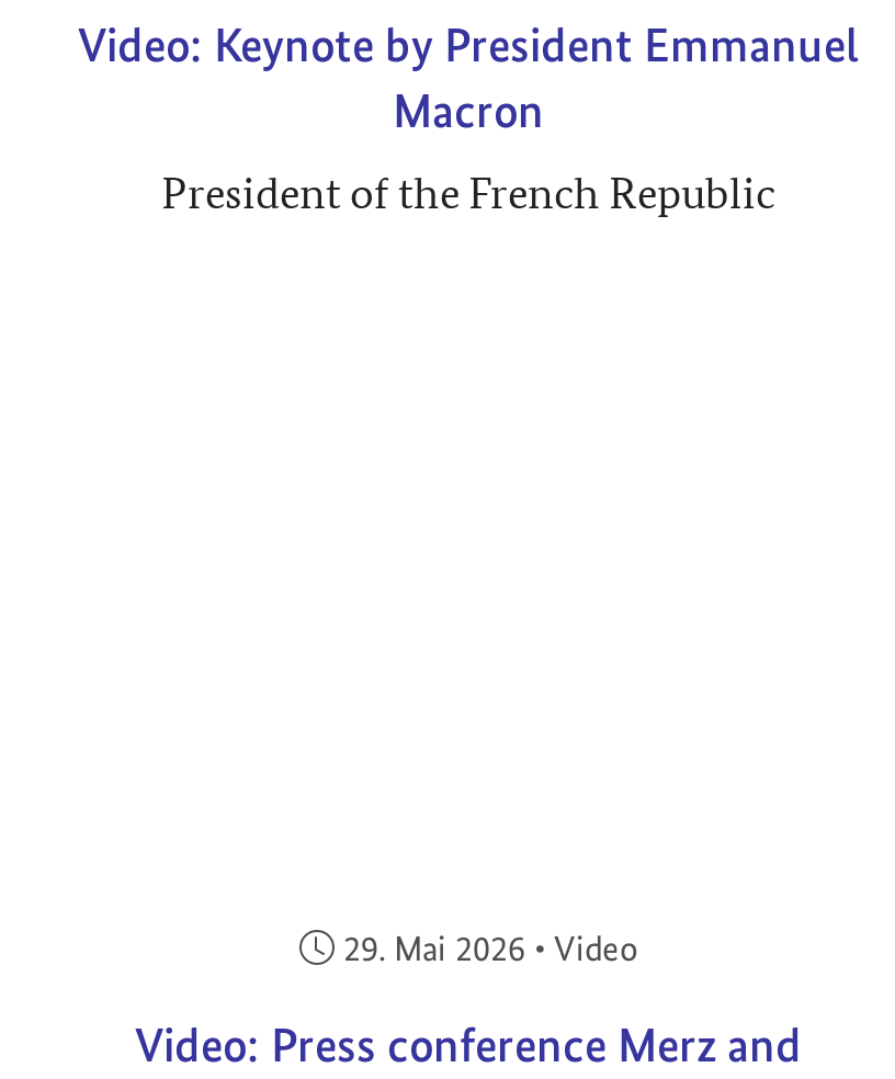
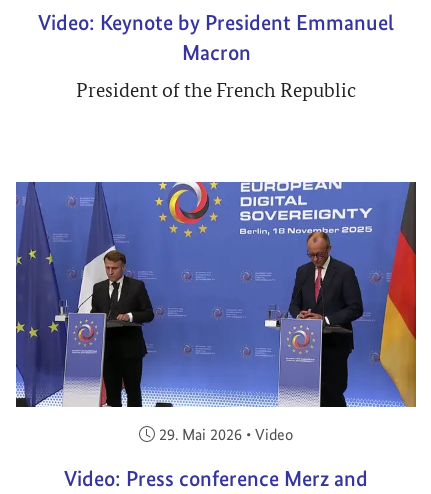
none -> [15,181,417,408] [image]

